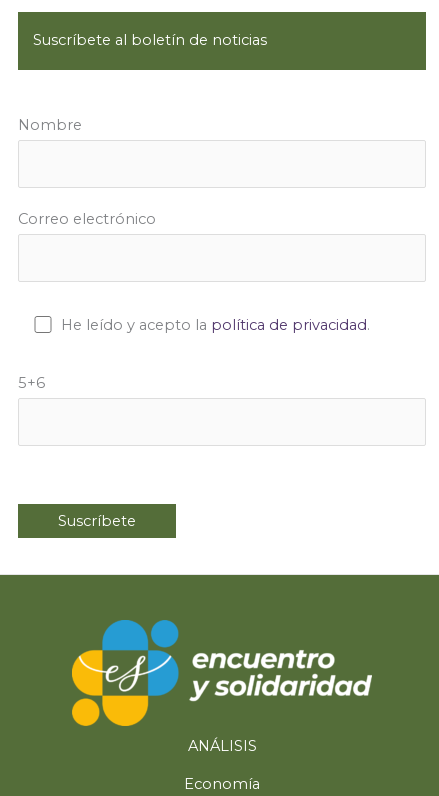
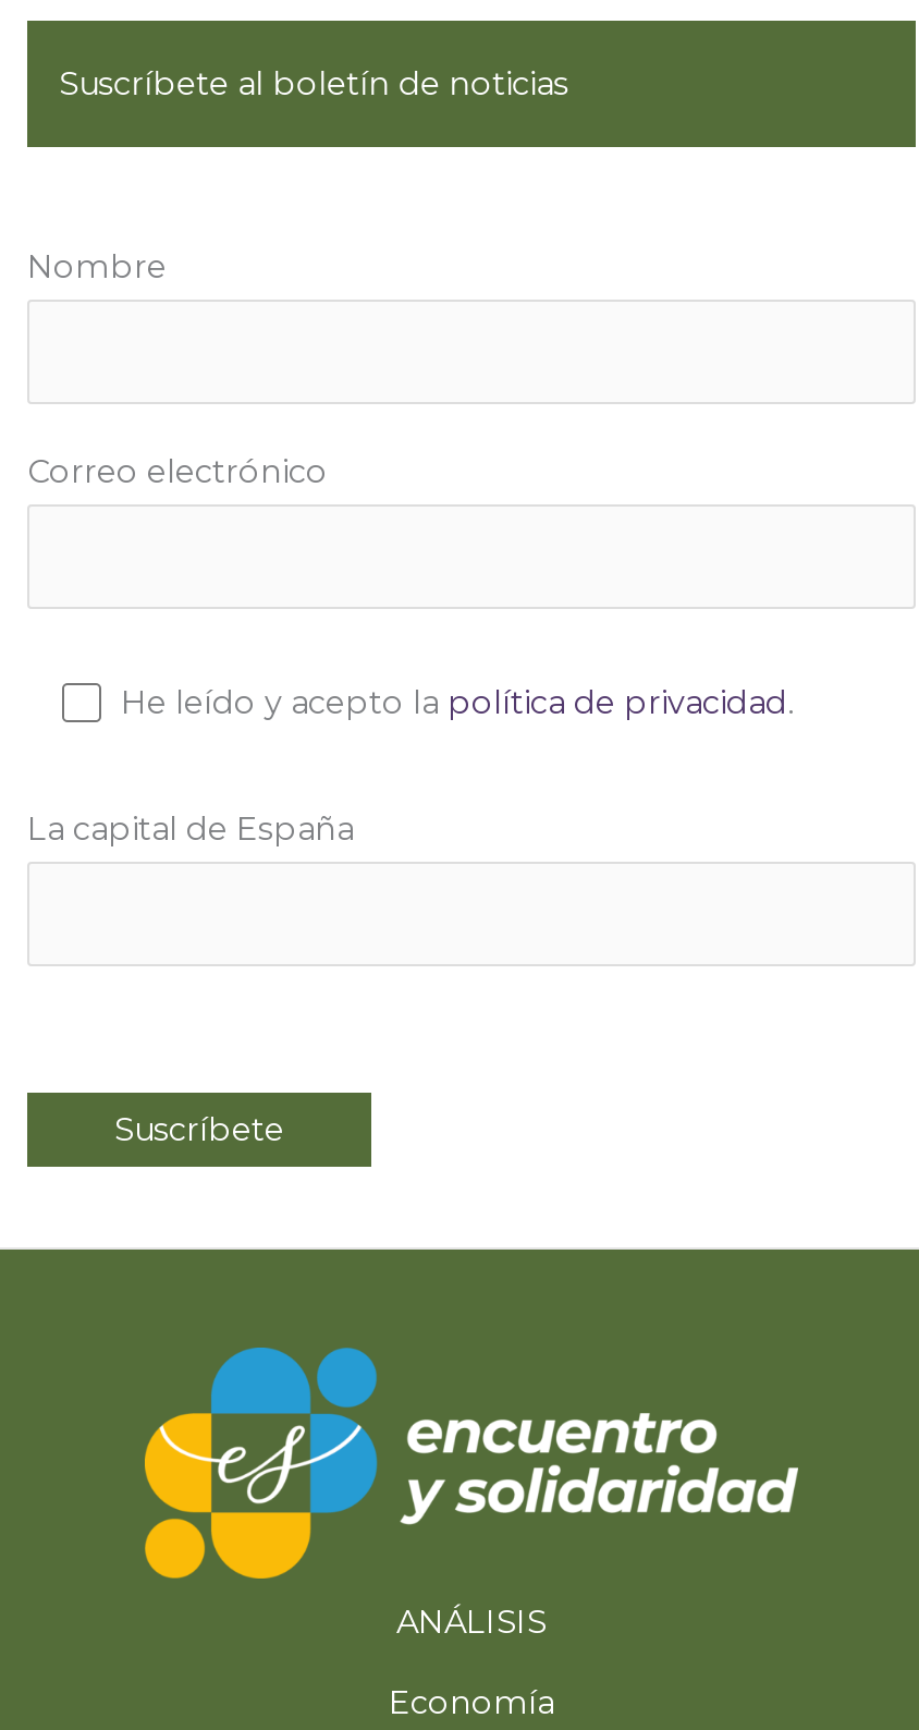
[18,374,45,392] 5+6 -> [27,810,354,850] La capital de España

